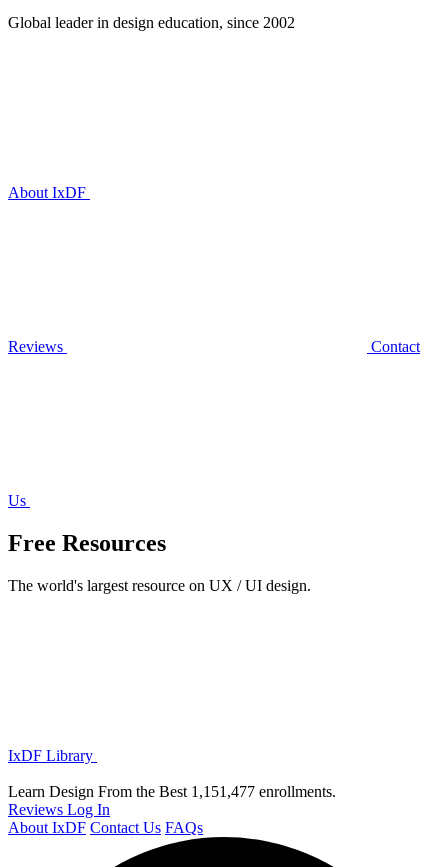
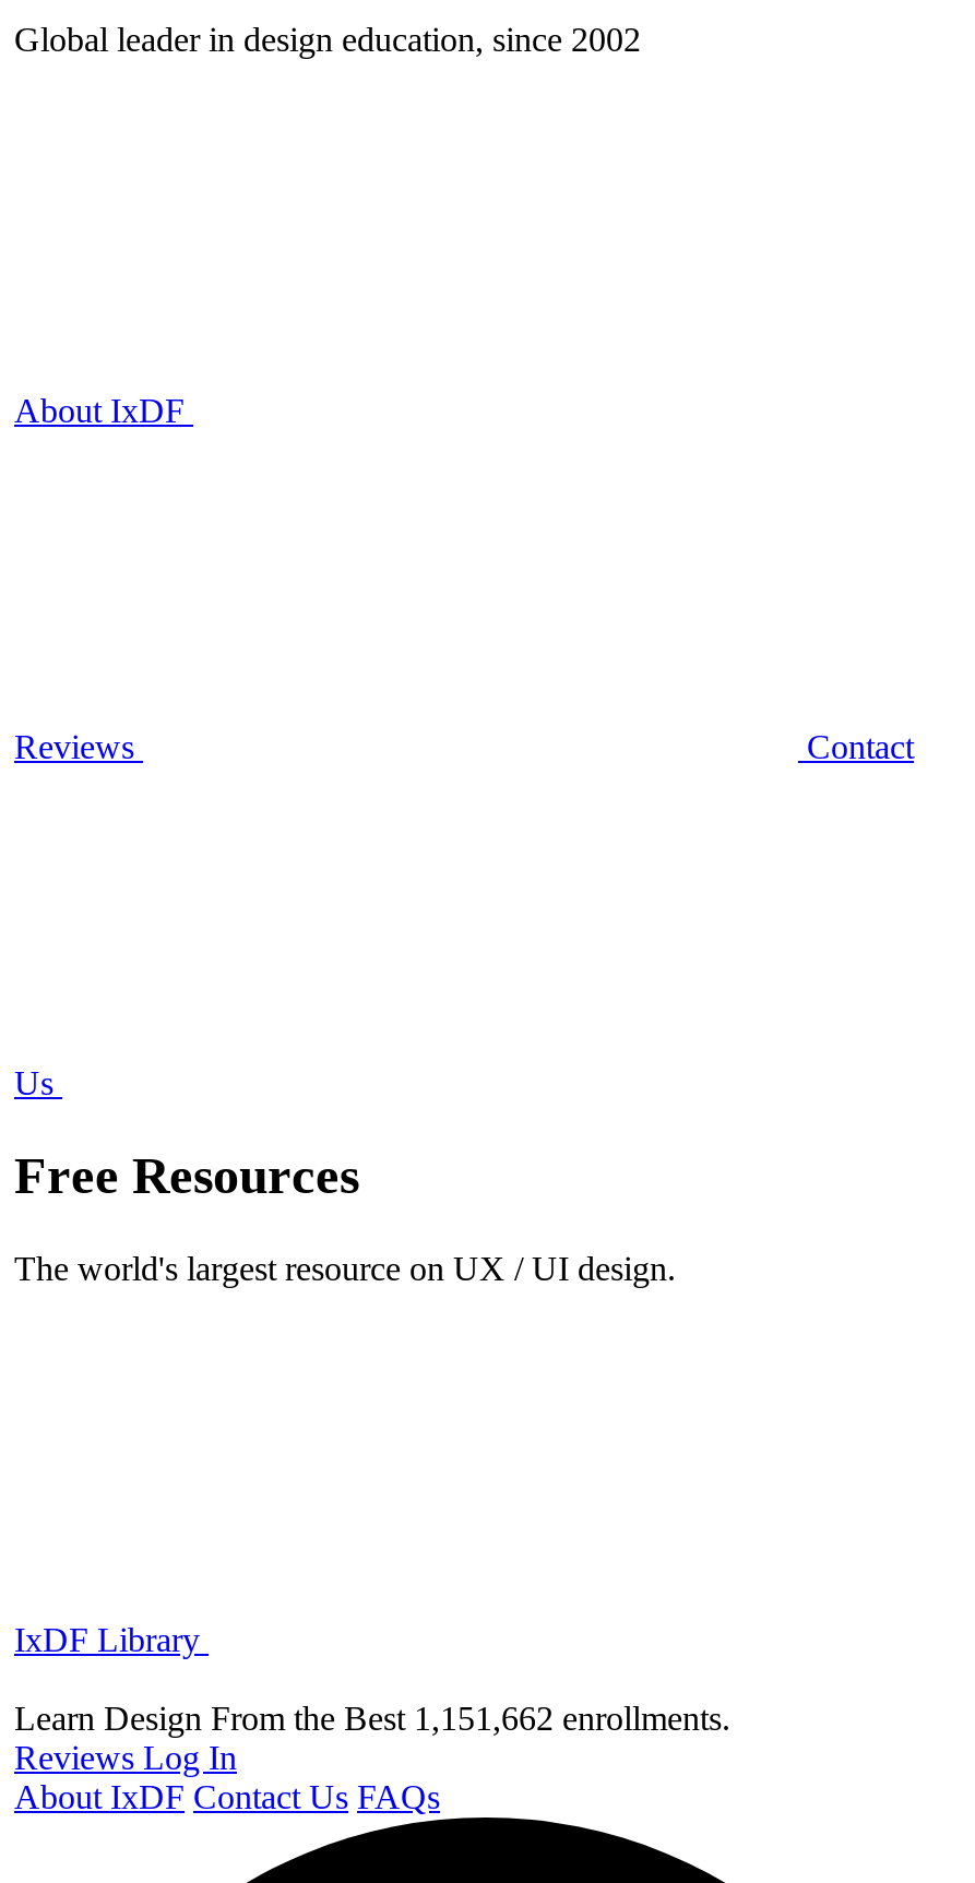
[8,783,336,800] Learn Design From the Best 1,151,477 enrollments. -> [14,1699,730,1736] Learn Design From the Best 1,151,662 enrollments.

